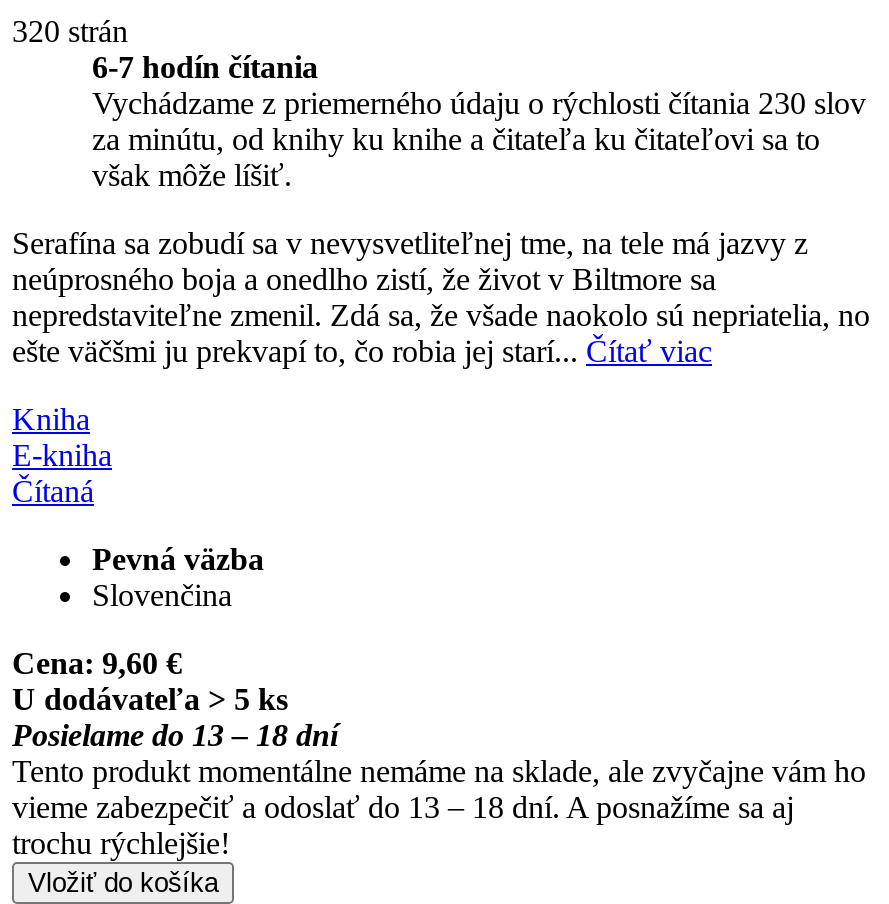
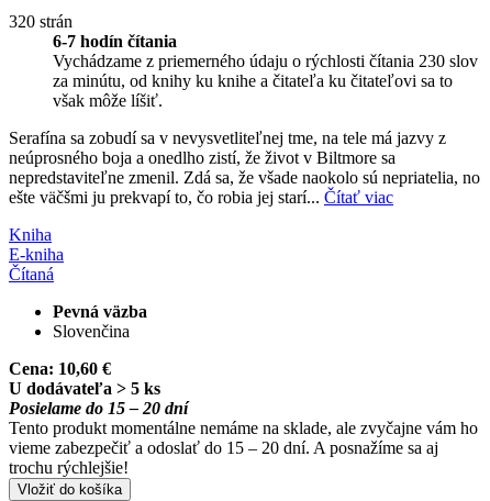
[12,646,182,680] Cena: 9,60 € -> [9,359,111,378] Cena: 10,60 €
[12,718,338,752] Posielame do 13 – 18 dní -> [9,399,188,417] Posielame do 15 – 20 dní
[12,790,794,824] vieme zabezpečiť a odoslať do 13 – 18 dní. A posnažíme sa aj -> [9,438,438,457] vieme zabezpečiť a odoslať do 15 – 20 dní. A posnažíme sa aj

